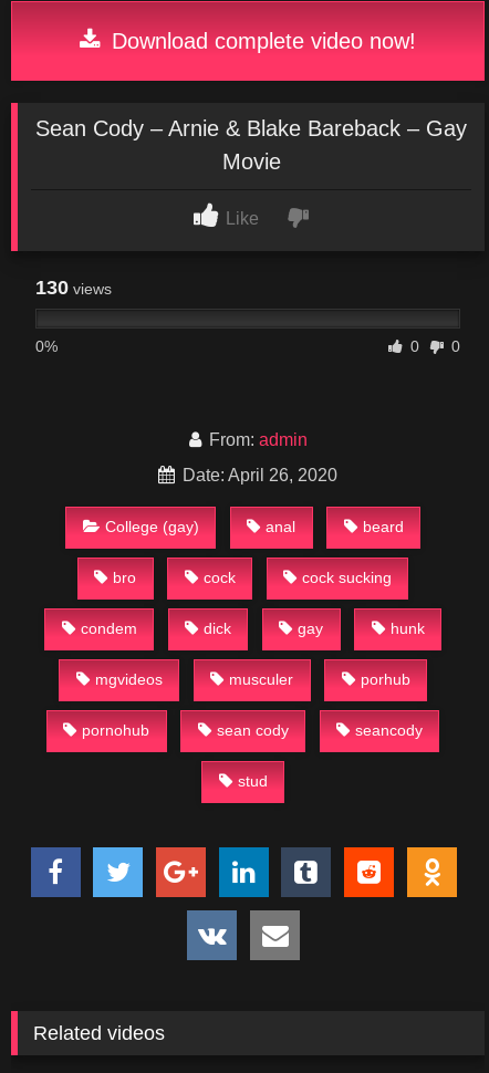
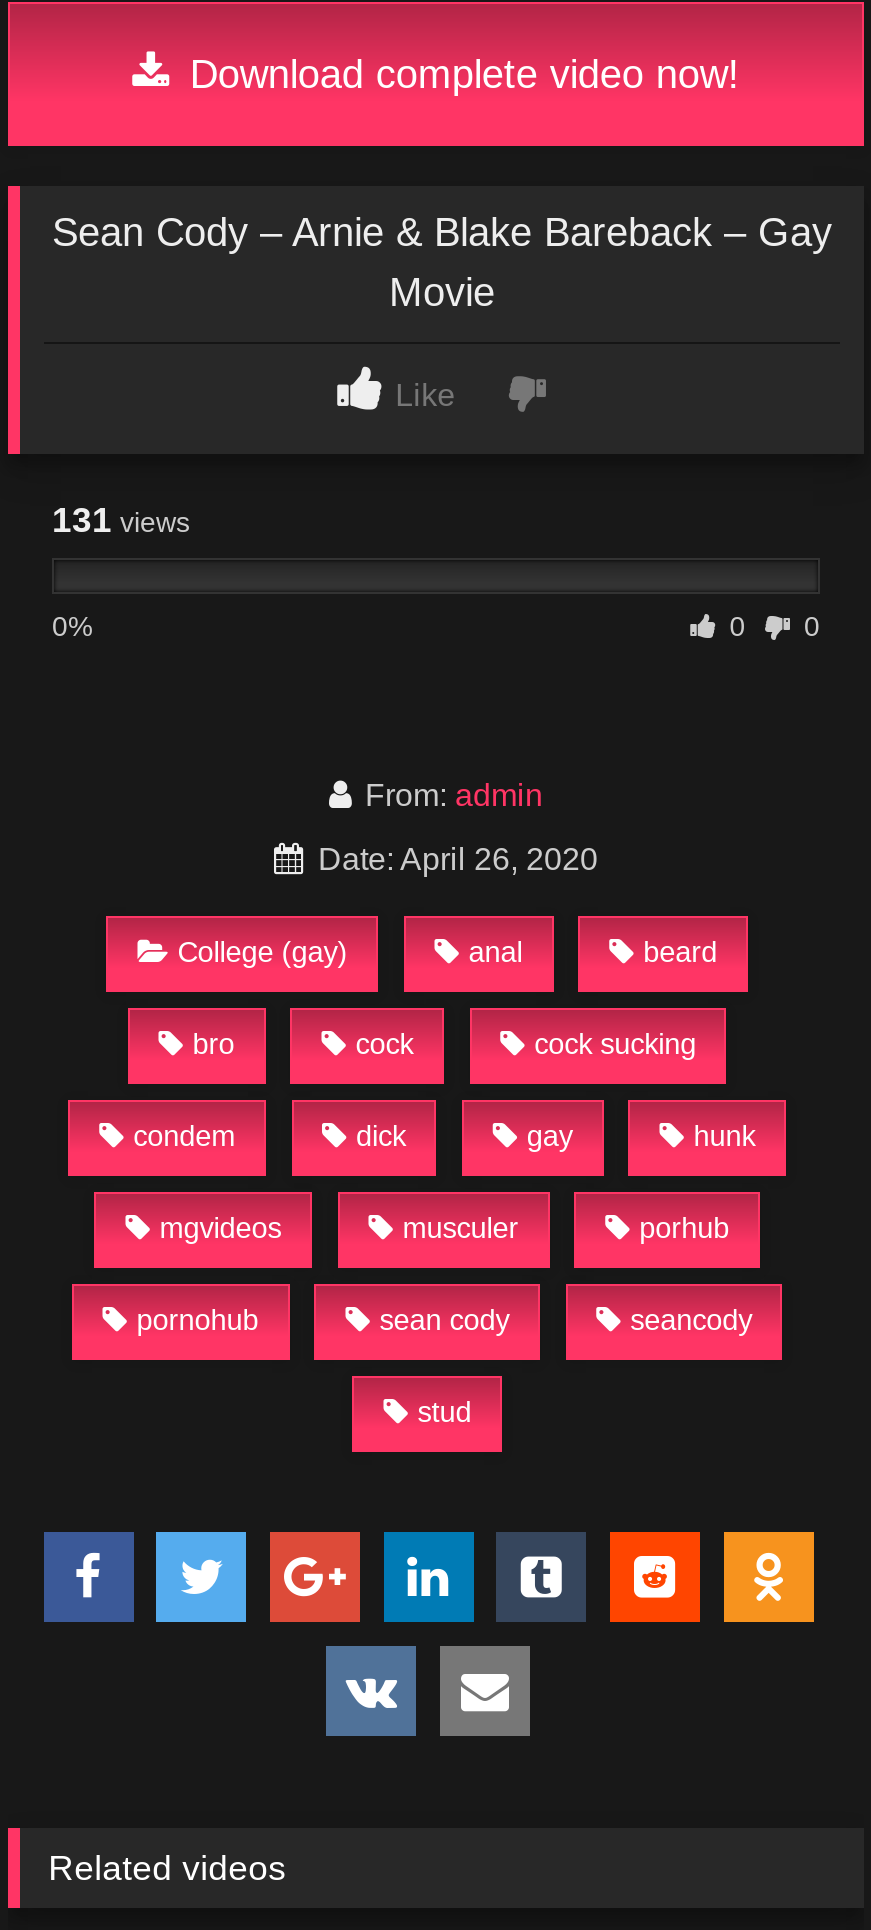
[35,277,112,299] 130 views -> [52,500,190,540] 131 views

